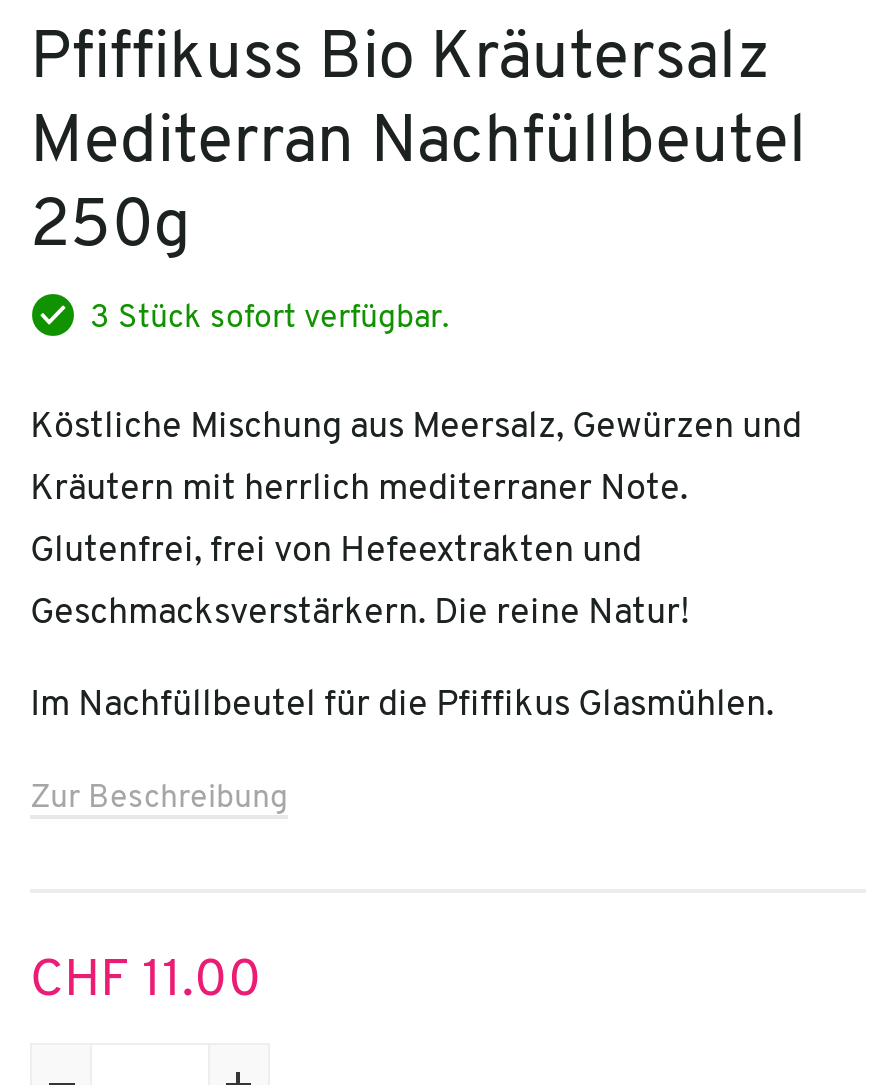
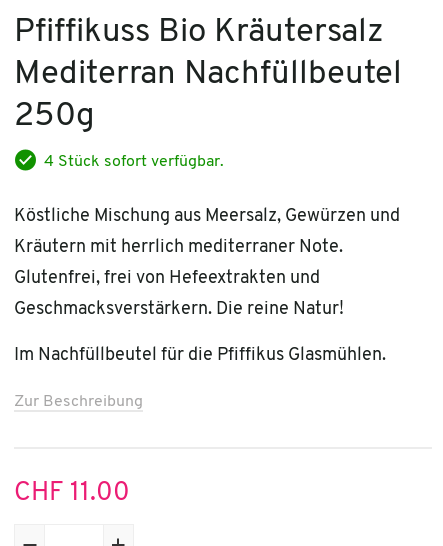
[90,303,450,335] 3 Stück sofort verfügbar. -> [44,154,224,170] 4 Stück sofort verfügbar.

